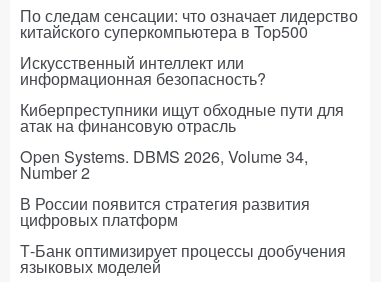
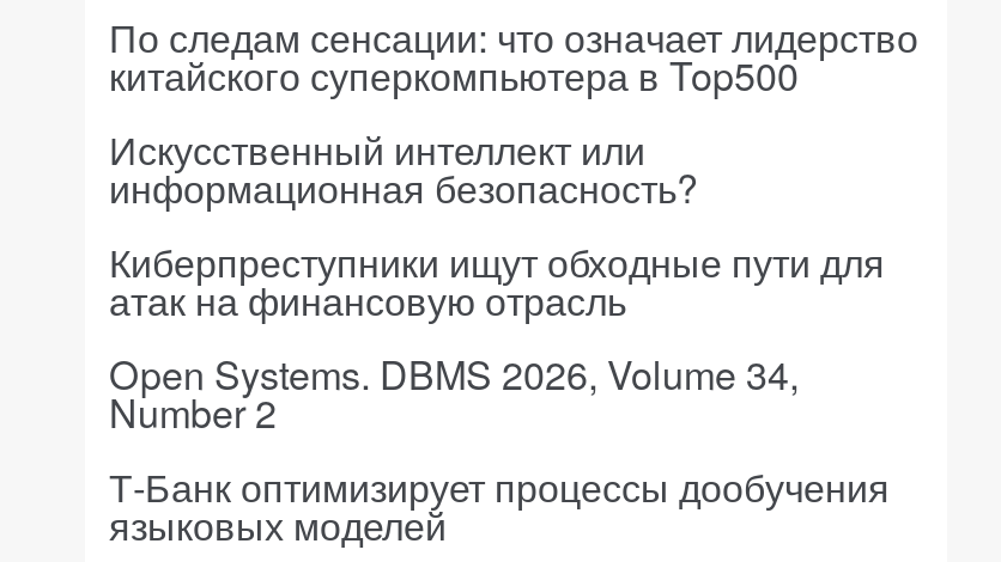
[20,192,310,231] В России появится стратегия развития | цифровых платформ -> none

